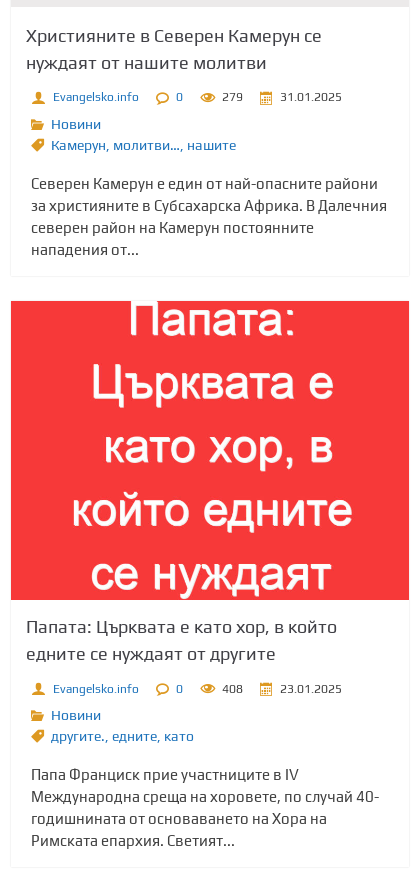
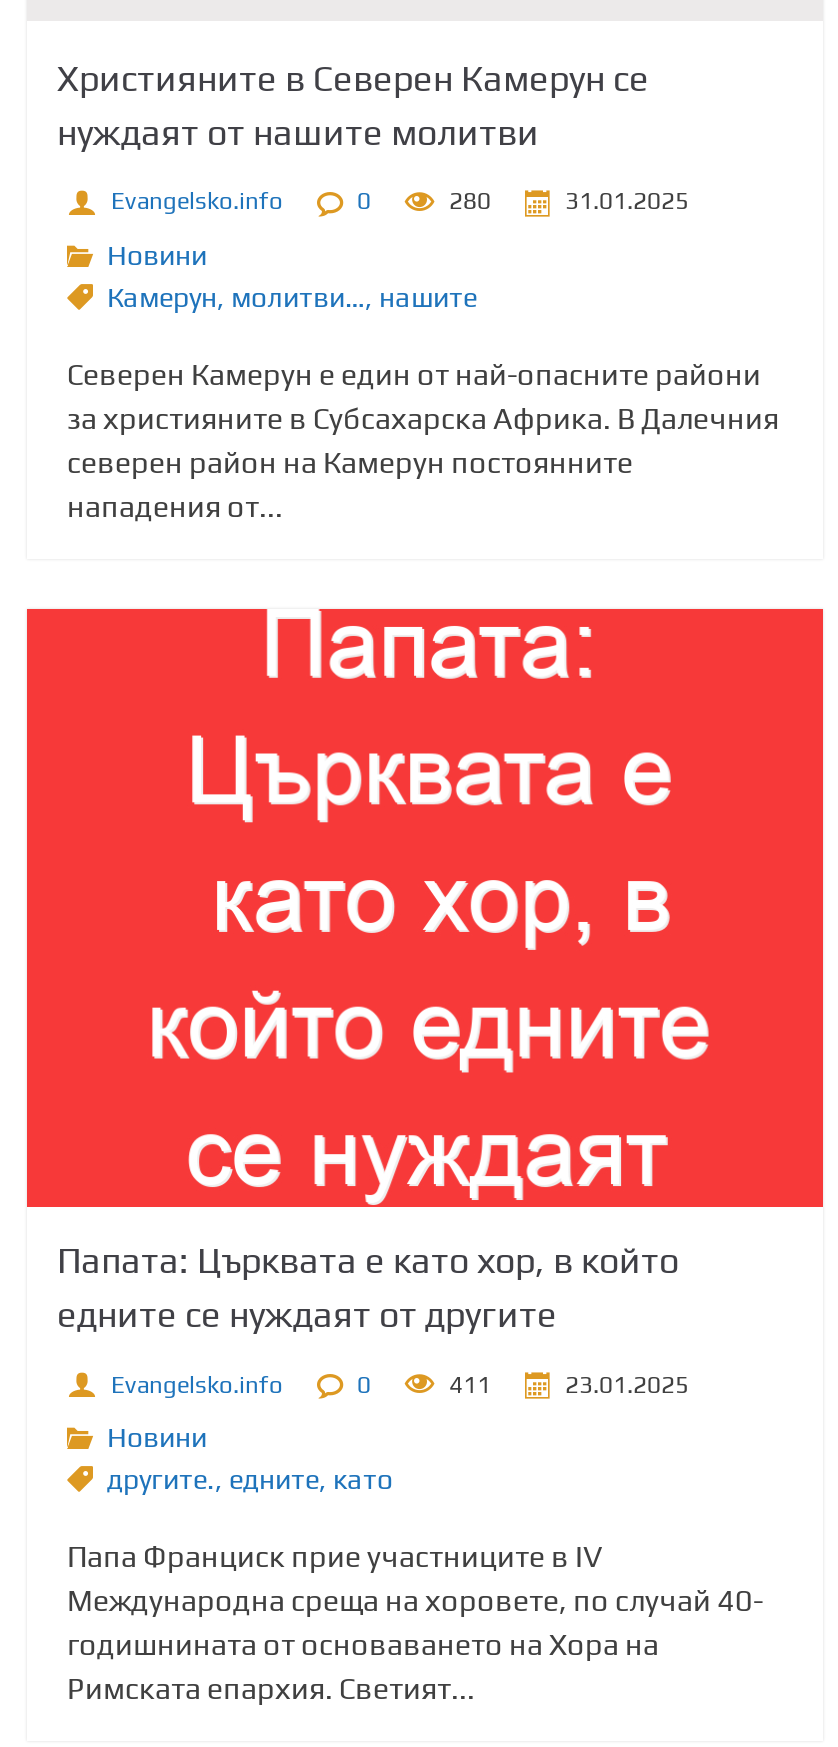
[222,90,243,104] 279 -> [449,187,491,215] 280
[222,682,243,696] 408 -> [449,1370,491,1398] 411

